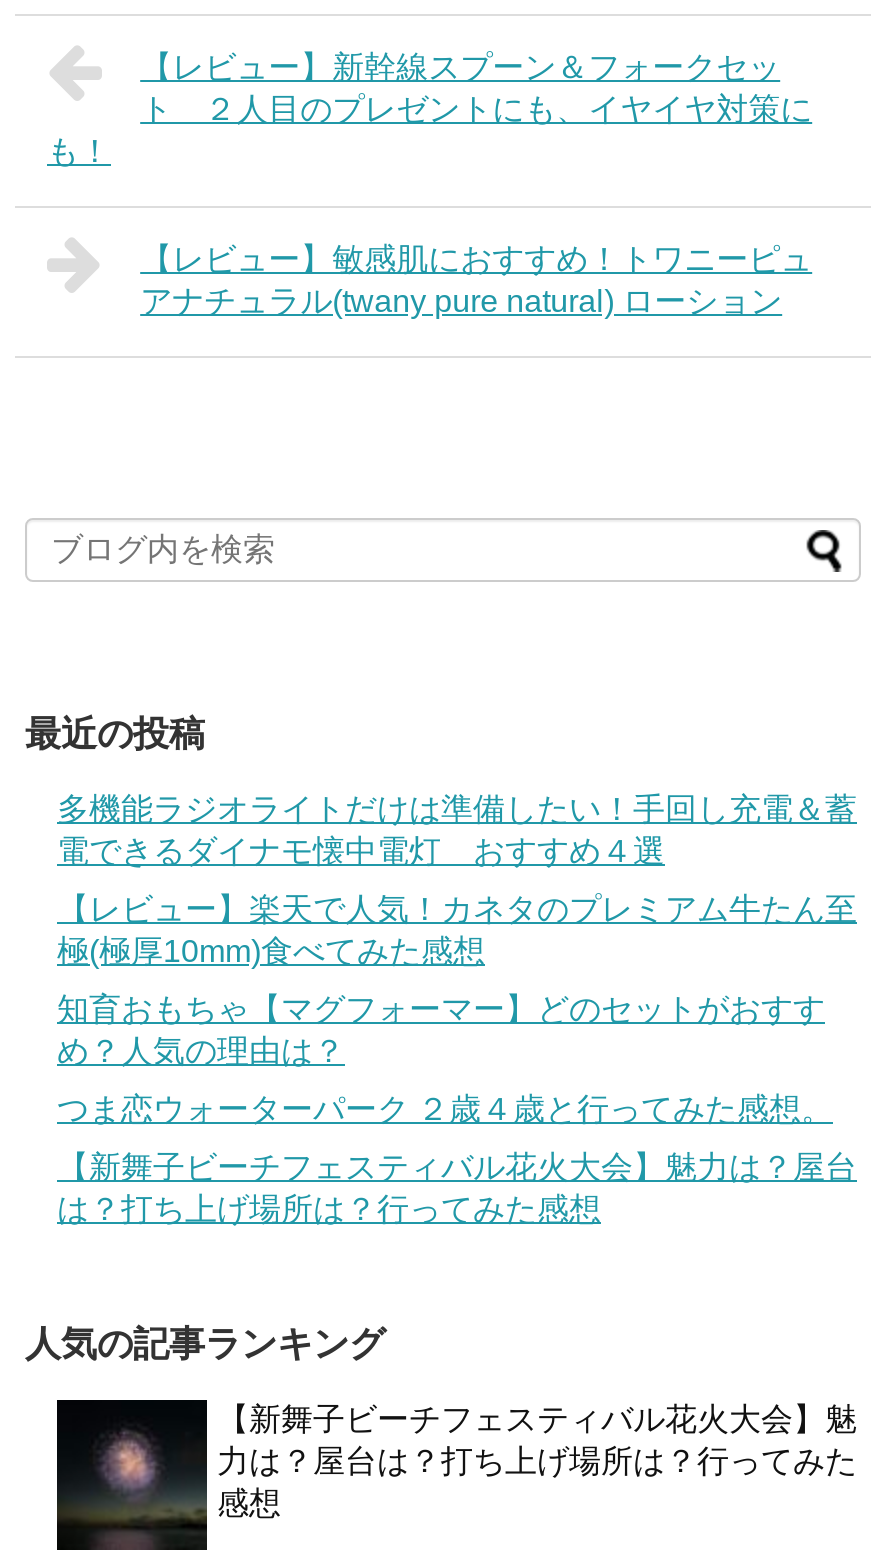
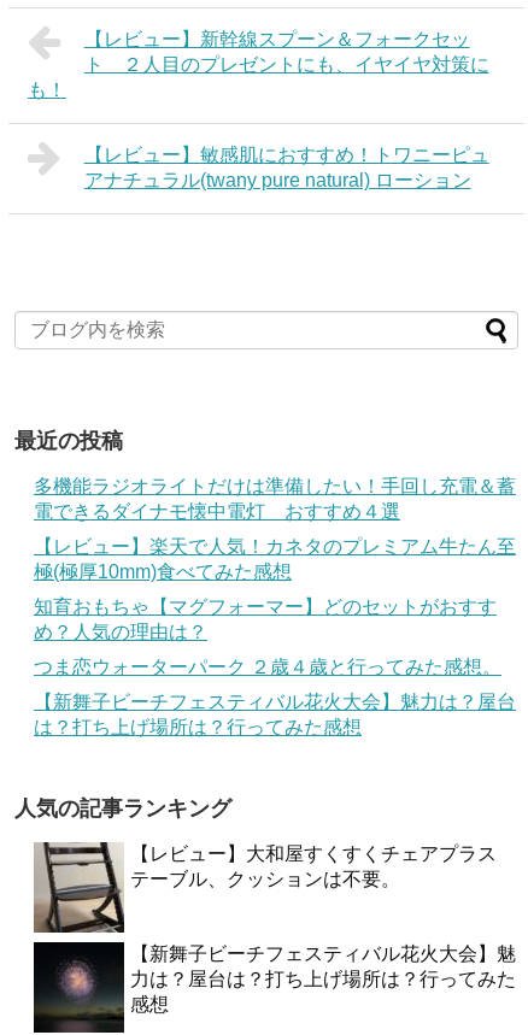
none -> [33,841,516,934] [image] | 【レビュー】大和屋すくすくチェアプラス | テーブル、クッションは不要。

